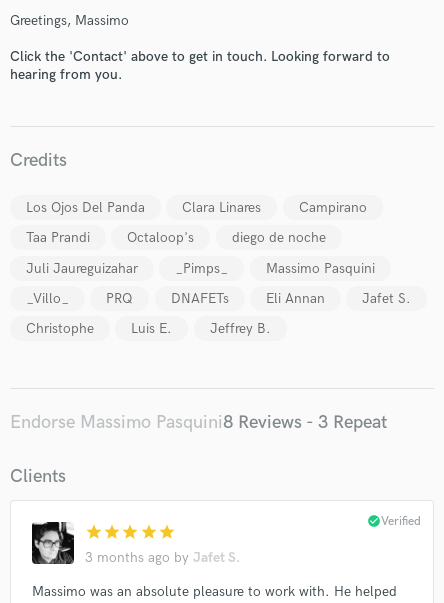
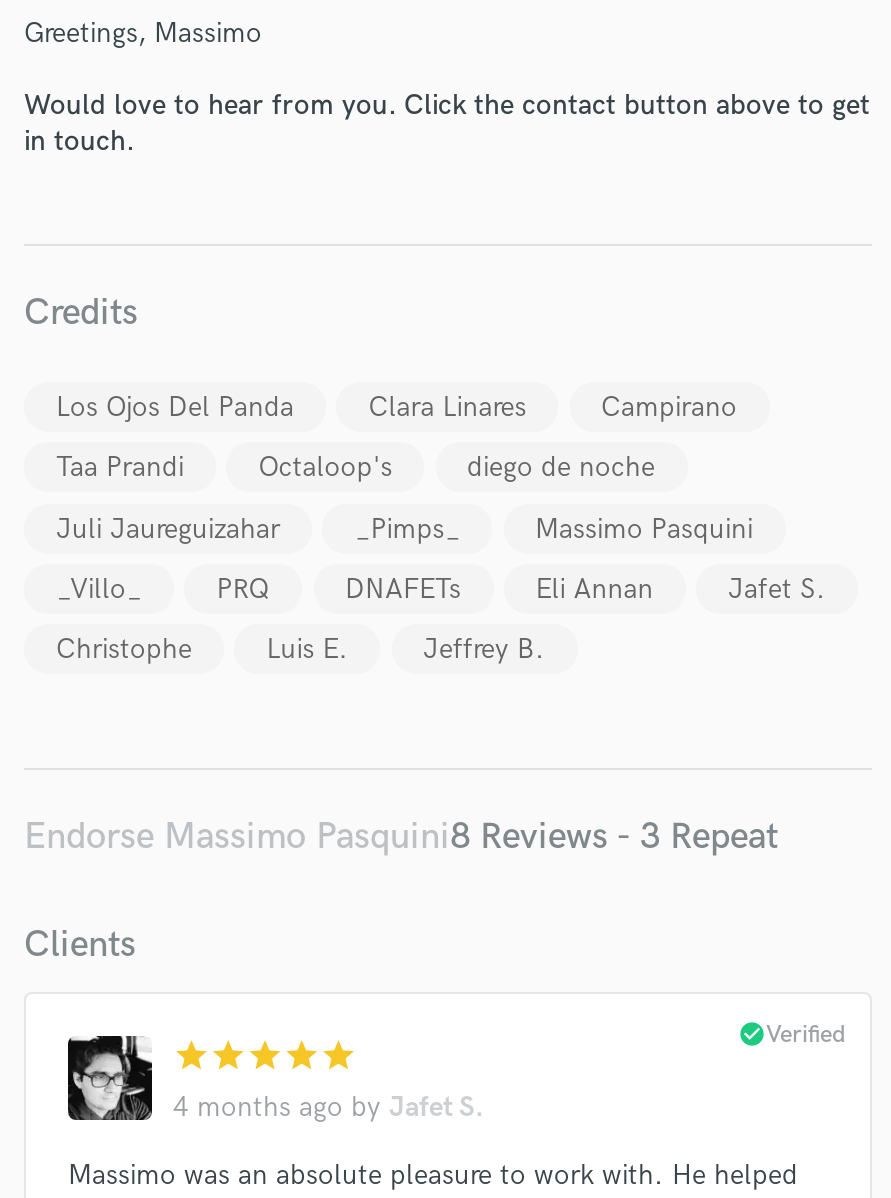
[10,48,390,83] Click the 'Contact' above to get in touch. Looking forward to | hearing from you. -> [24,88,870,158] Would love to hear from you. Click the contact button above to get | in touch.
[84,549,239,566] 3 months ago by Jafet S. -> [173,1091,483,1125] 4 months ago by Jafet S.

